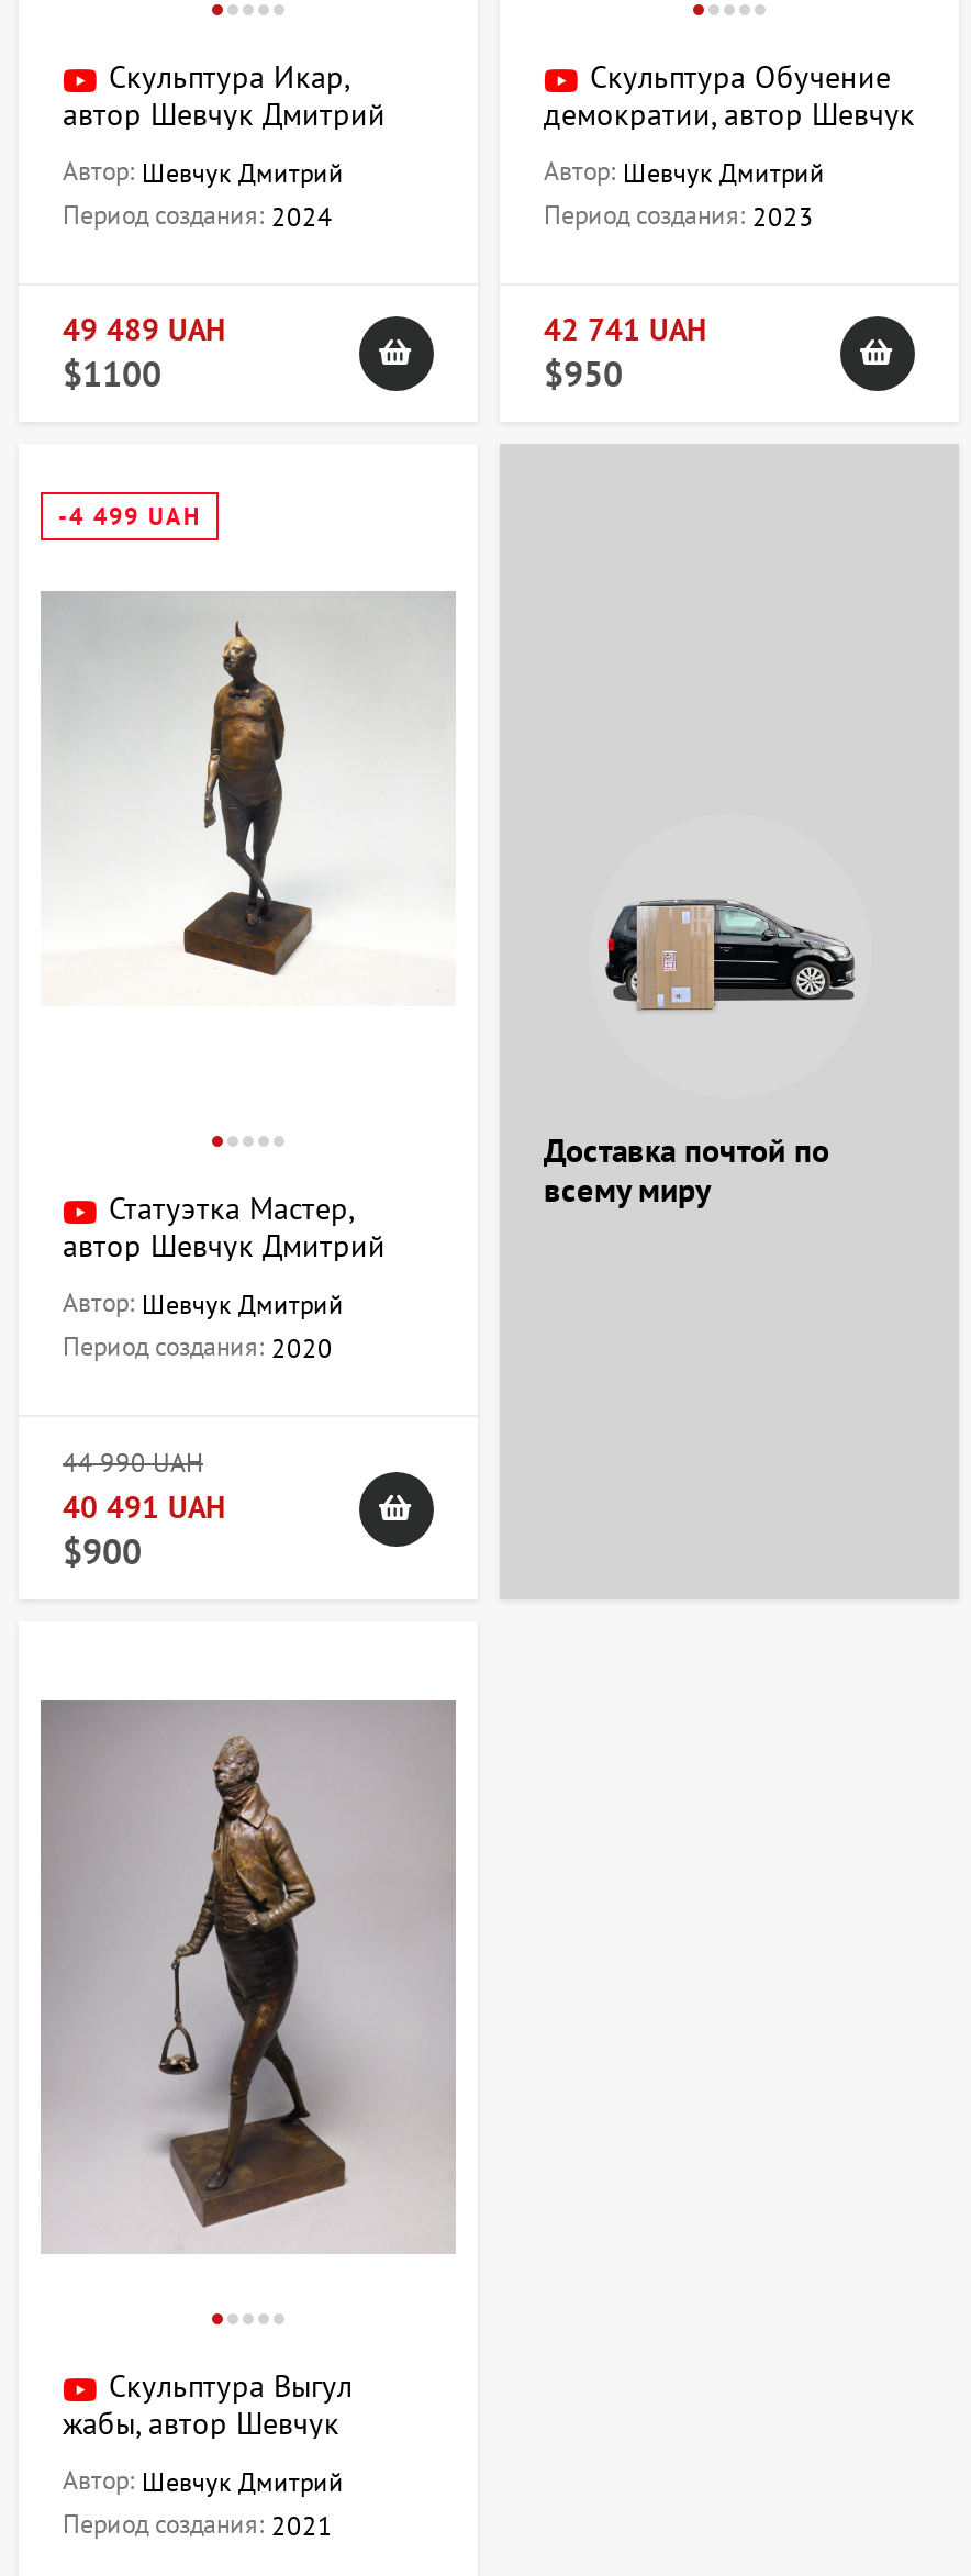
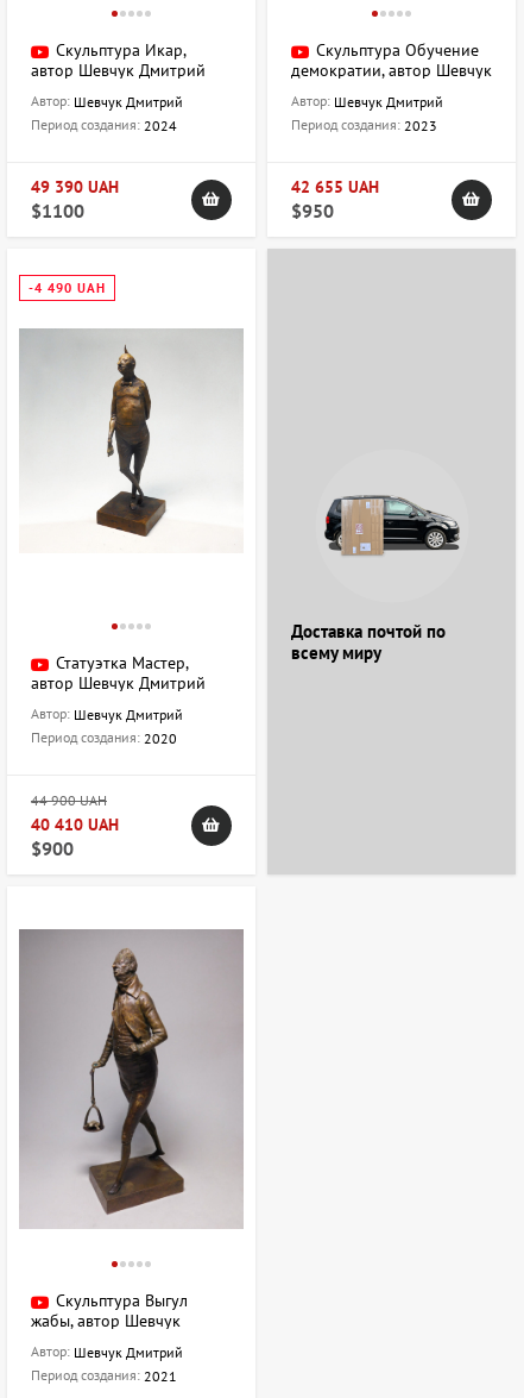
[63,310,225,350] 49 489 UAH -> [31,176,119,198] 49 390 UAH
[544,310,706,350] 42 741 UAH -> [291,176,379,198] 42 655 UAH
[58,501,201,532] -4 499 UAH -> [29,280,106,296] -4 490 UAH
[63,1446,203,1479] 44 990 UAH -> [31,791,107,809] 44 900 UAH
[63,1488,225,1527] 40 491 UAH -> [31,814,119,835] 40 410 UAH

